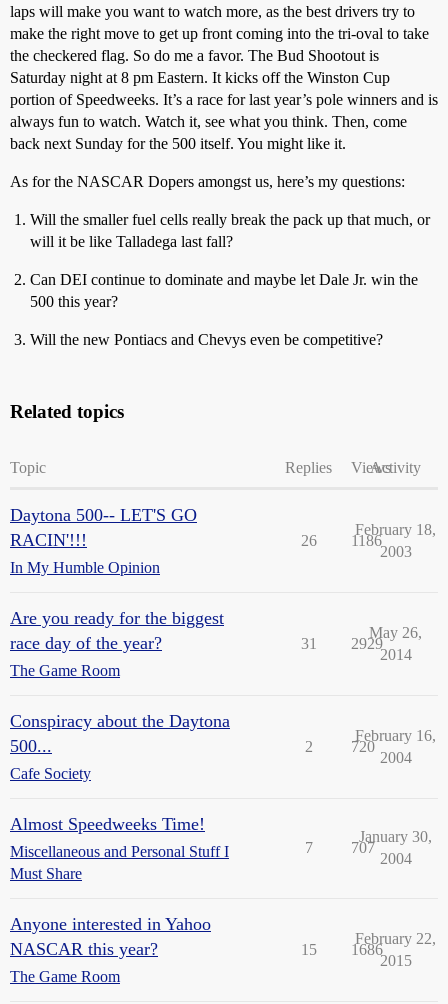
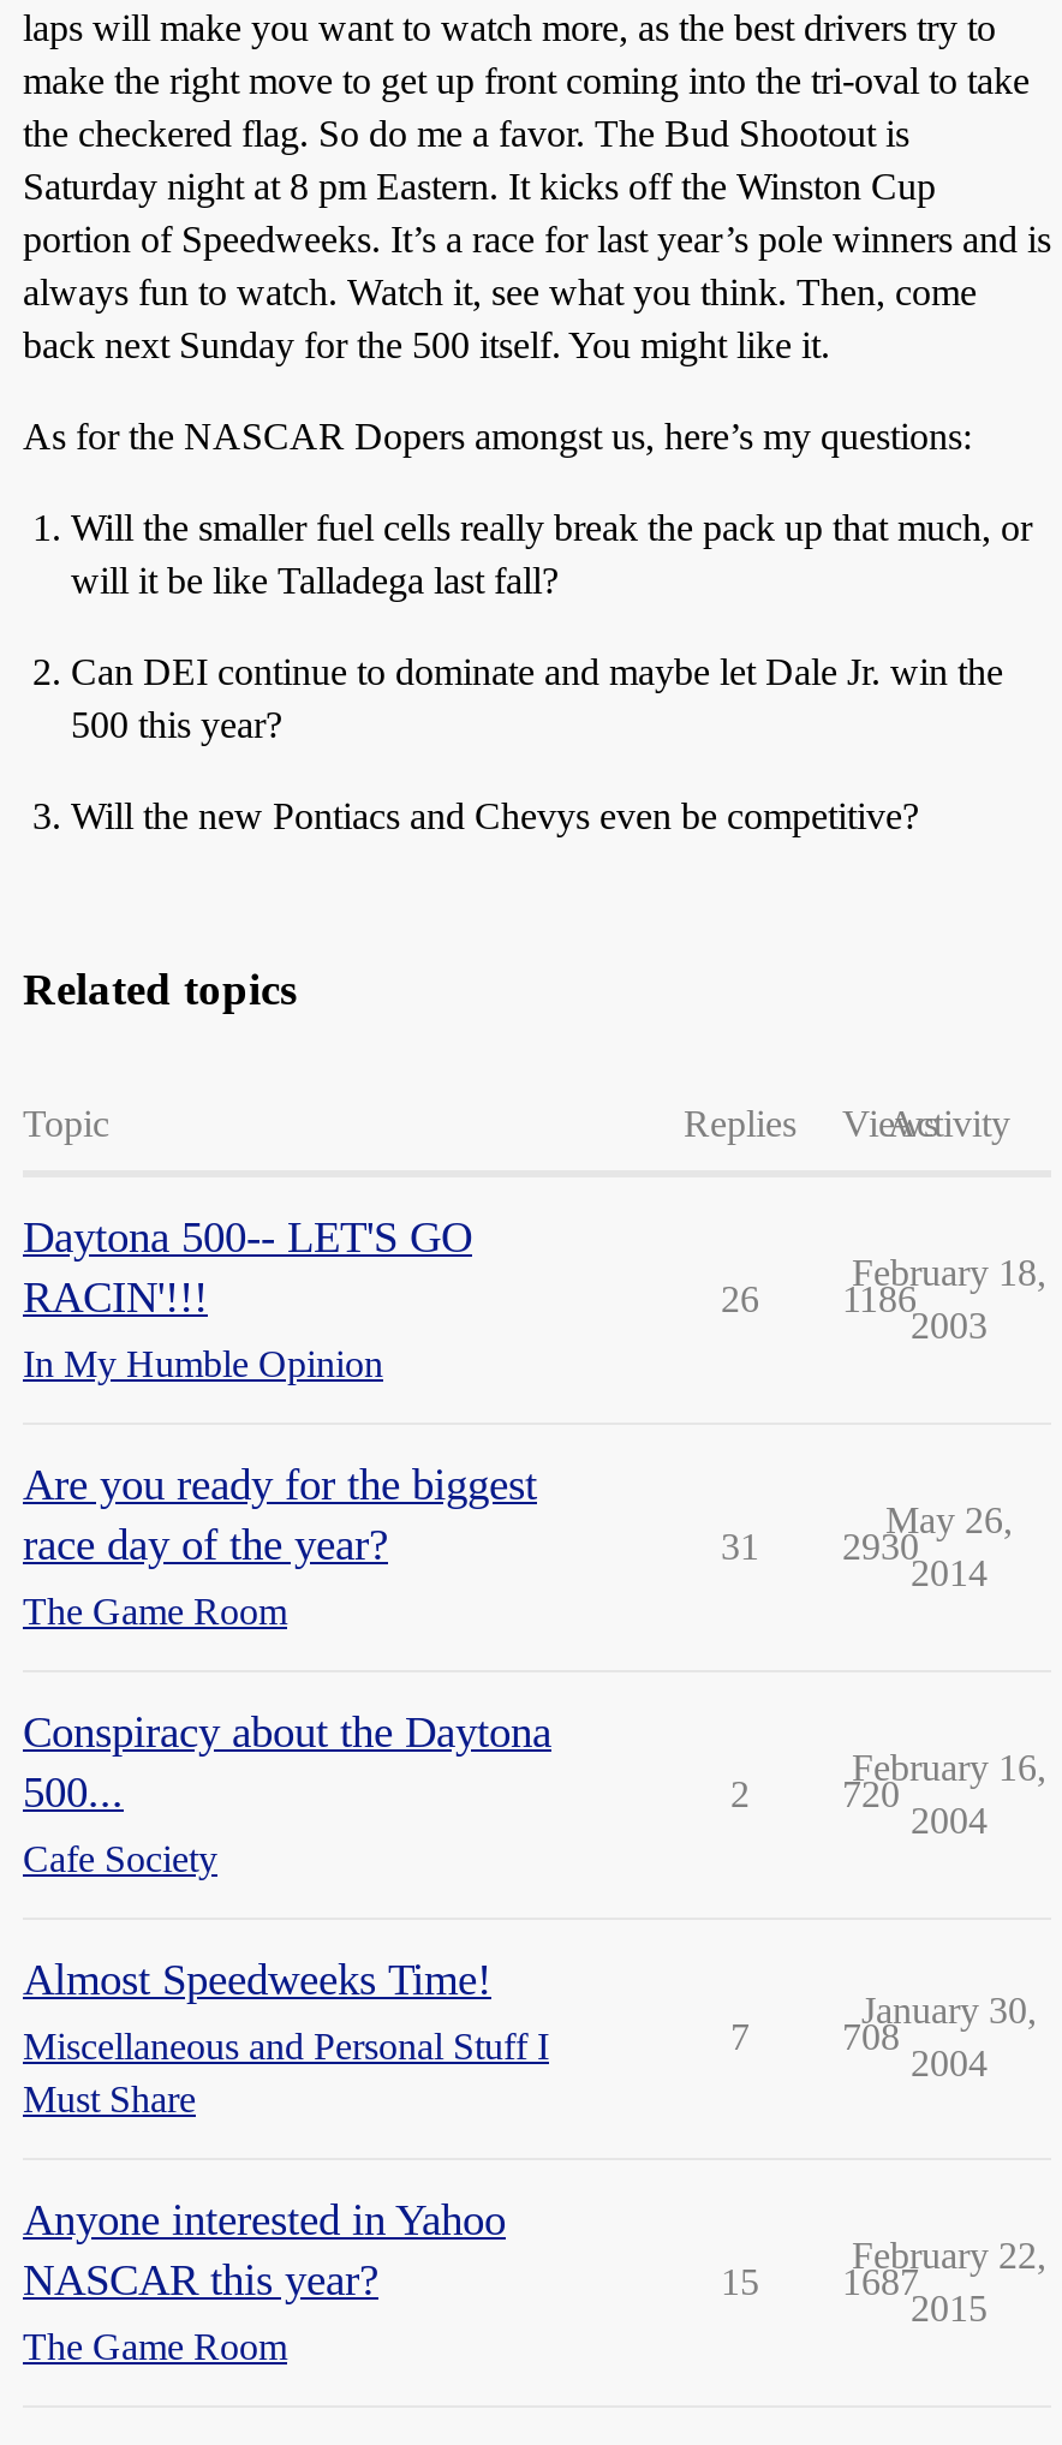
[351,635,383,652] 2929 -> [842,1526,919,1567] 2930
[351,839,375,856] 707 -> [842,2016,900,2057] 708
[351,941,383,958] 1686 -> [842,2261,919,2302] 1687

